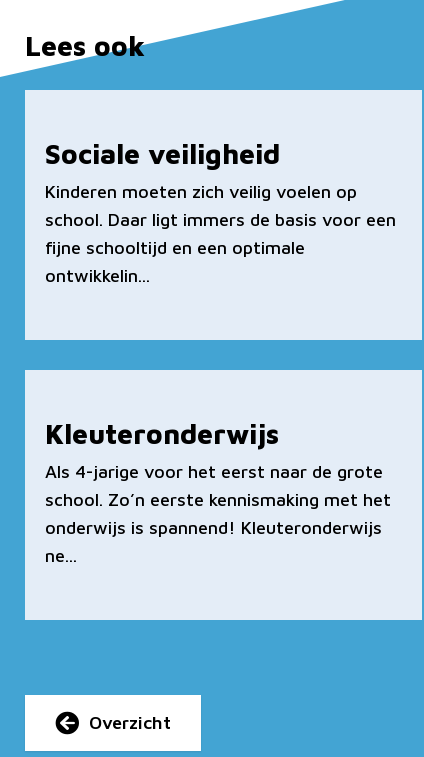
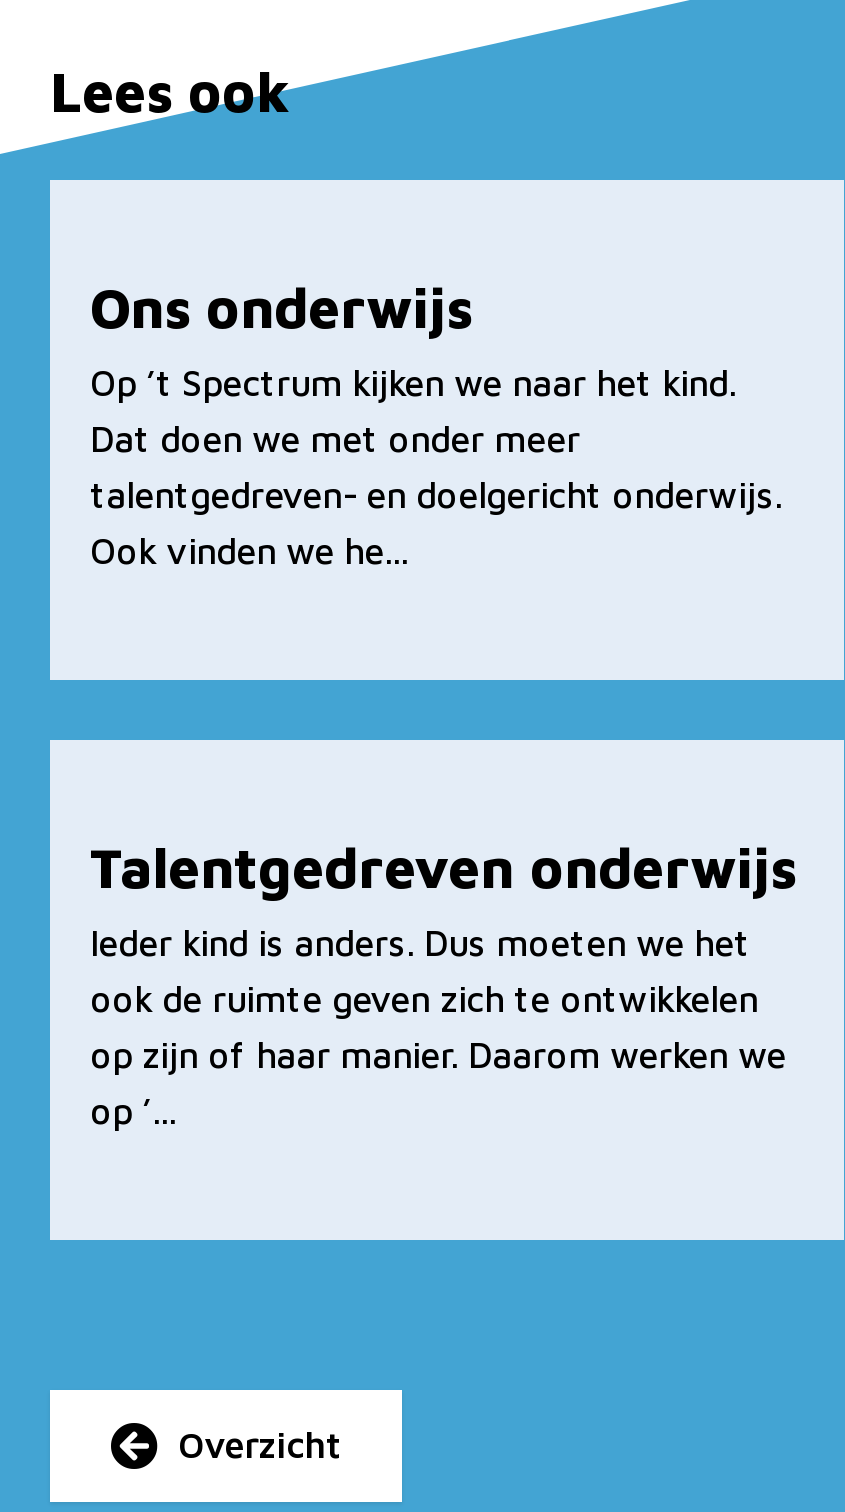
[45,137,396,286] Sociale veiligheid | Kinderen moeten zich veilig voelen op | school. Daar ligt immers de basis voor een | fijne schooltijd en een optimale | ontwikkelin... -> [90,274,782,572] Ons onderwijs | Op ’t Spectrum kijken we naar het kind. | Dat doen we met onder meer | talentgedreven- en doelgericht onderwijs. | Ook vinden we he...
[45,417,391,566] Kleuteronderwijs | Als 4-jarige voor het eerst naar de grote | school. Zo’n eerste kennismaking met het | onderwijs is spannend! Kleuteronderwijs | ne... -> [90,834,796,1132] Talentgedreven onderwijs | Ieder kind is anders. Dus moeten we het | ook de ruimte geven zich te ontwikkelen | op zijn of haar manier. Daarom werken we | op ’...

